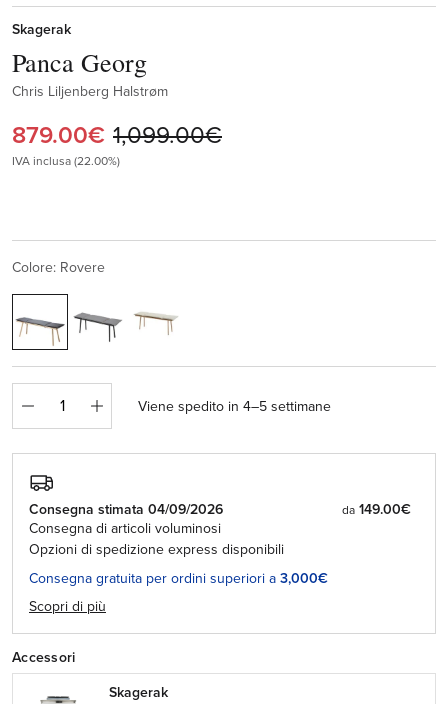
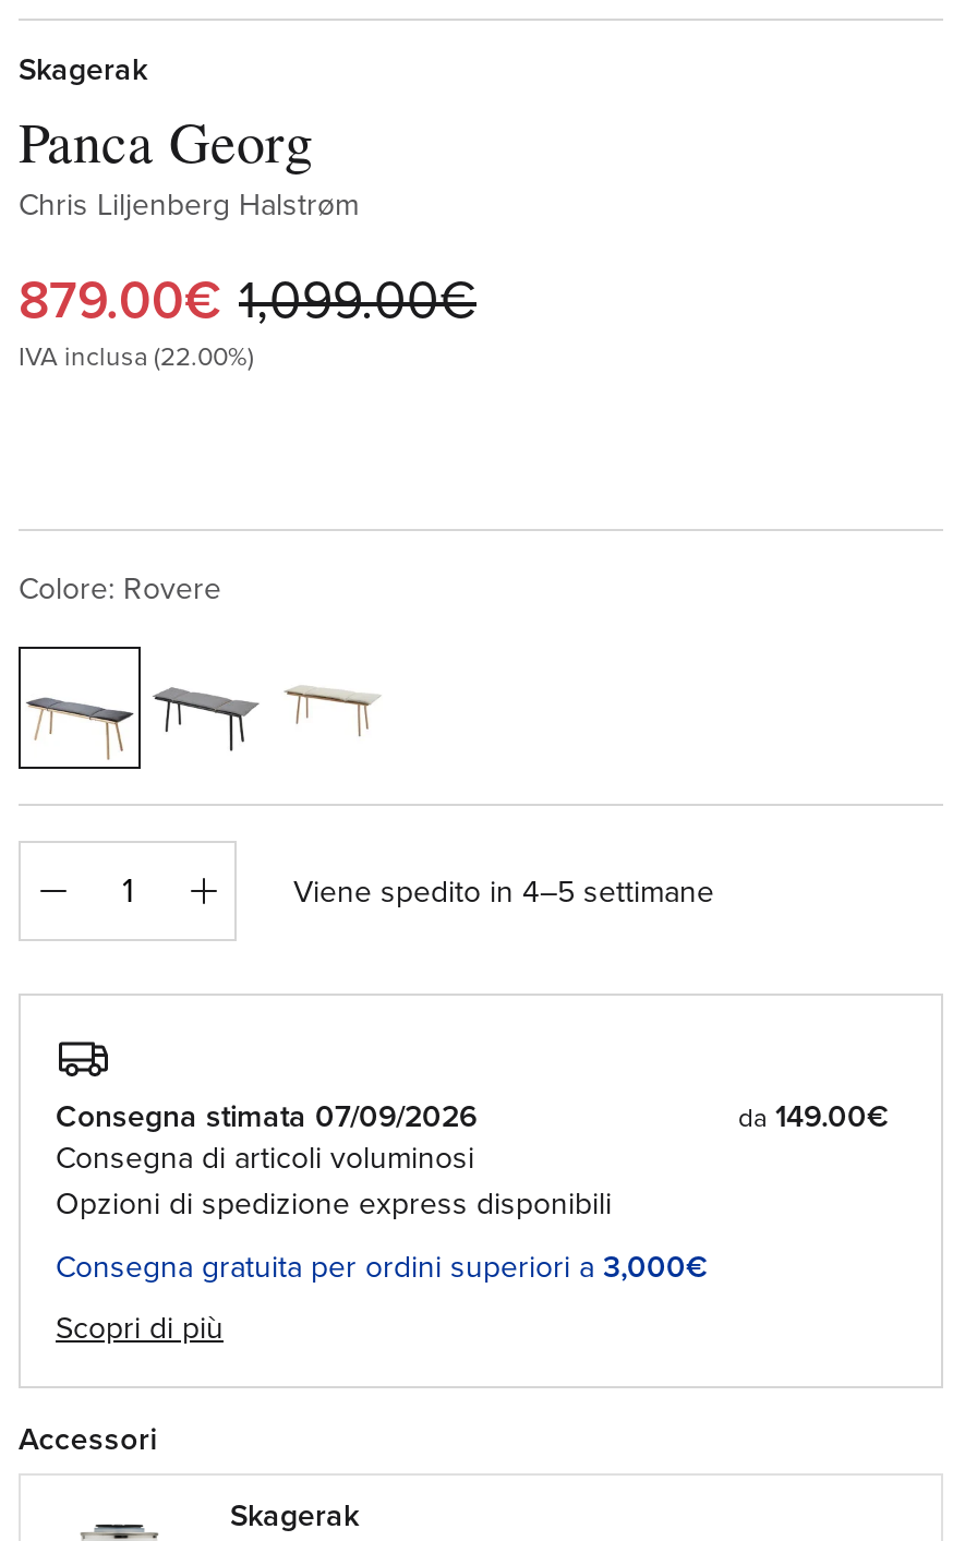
[29,501,223,518] Consegna stimata 04/09/2026 -> [56,1099,477,1136] Consegna stimata 07/09/2026

